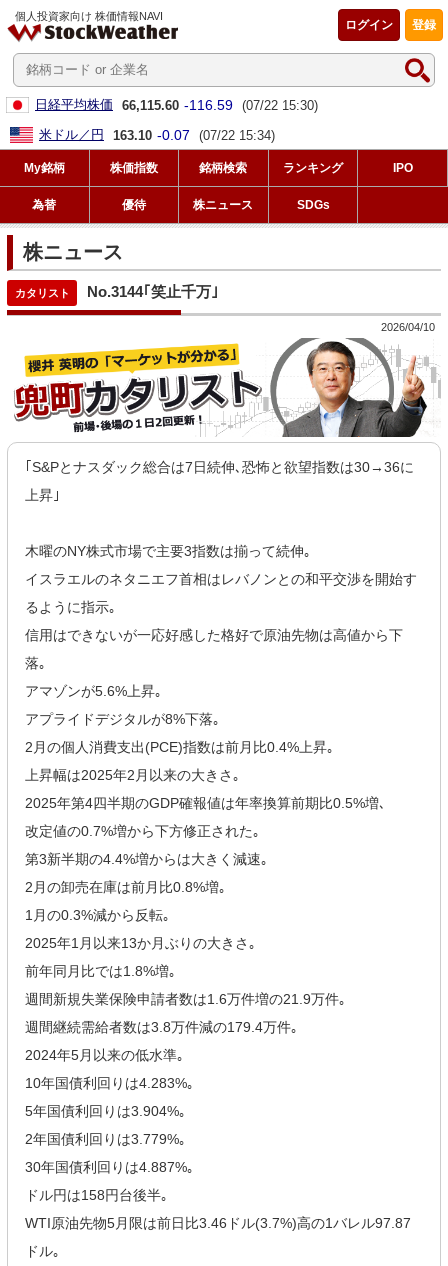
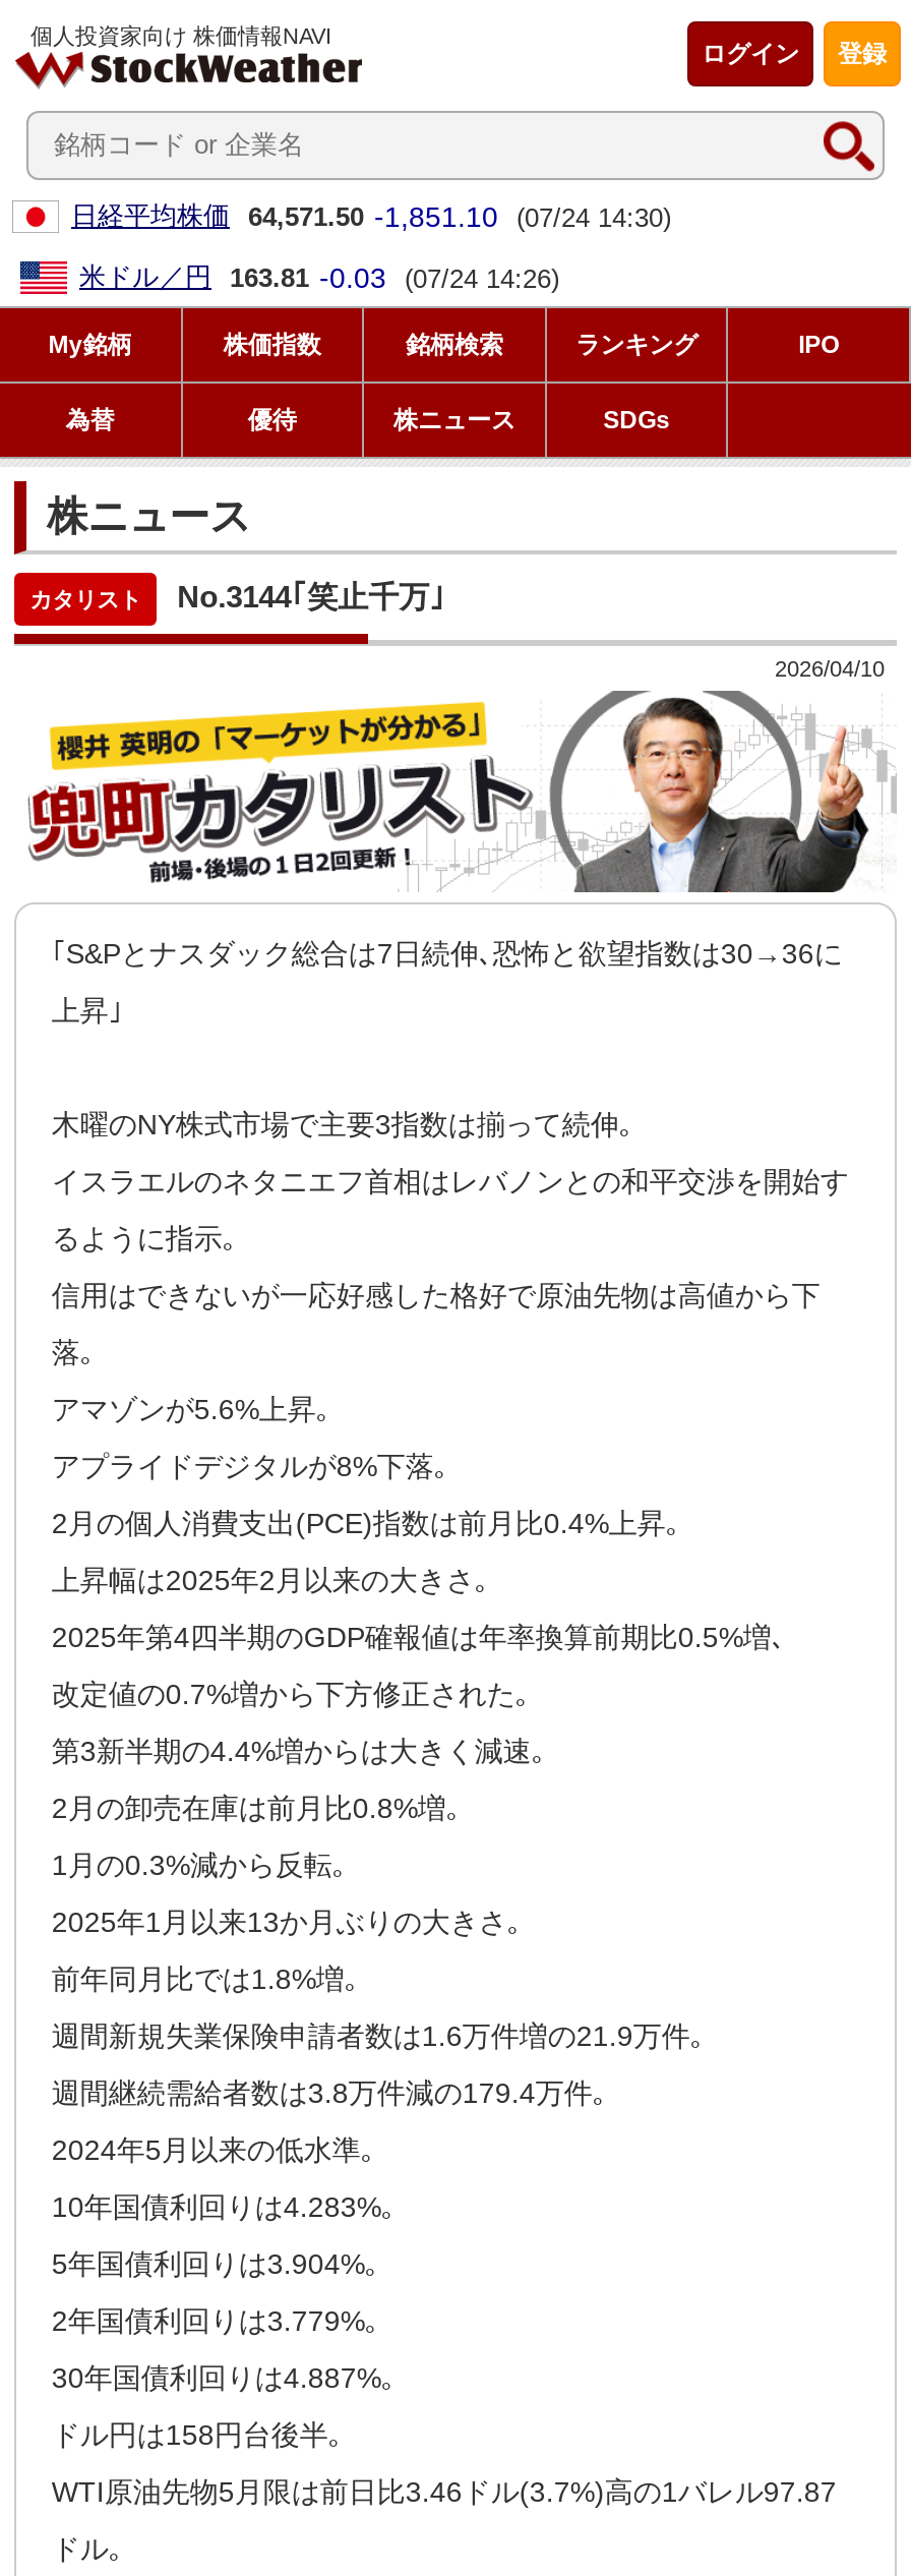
[35,96,318,112] 日経平均株価 66,115.60 -116.59 (07/22 15:30) -> [71,199,671,232] 日経平均株価 64,571.50 -1,851.10 (07/24 14:30)
[39,126,275,142] 米ドル／円 163.10 -0.07 (07/22 15:34) -> [79,260,559,293] 米ドル／円 163.81 -0.03 (07/24 14:26)

